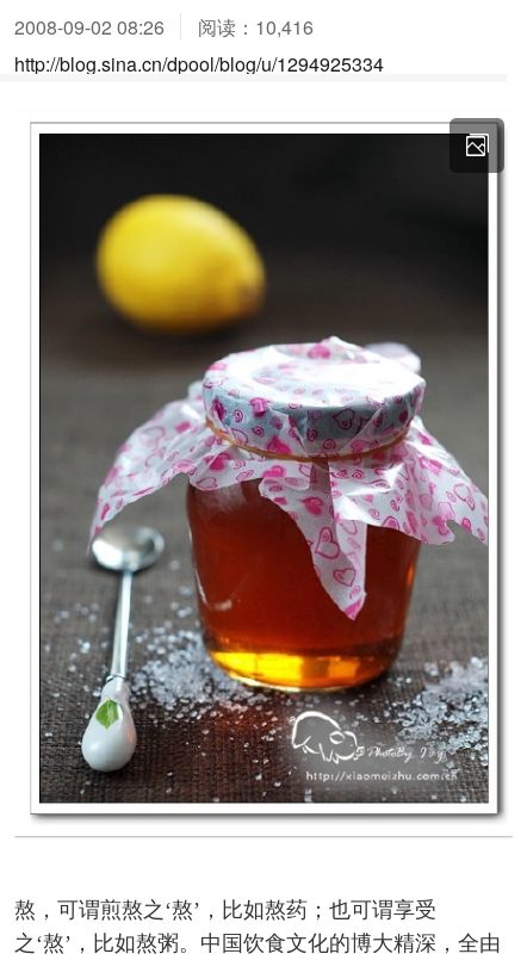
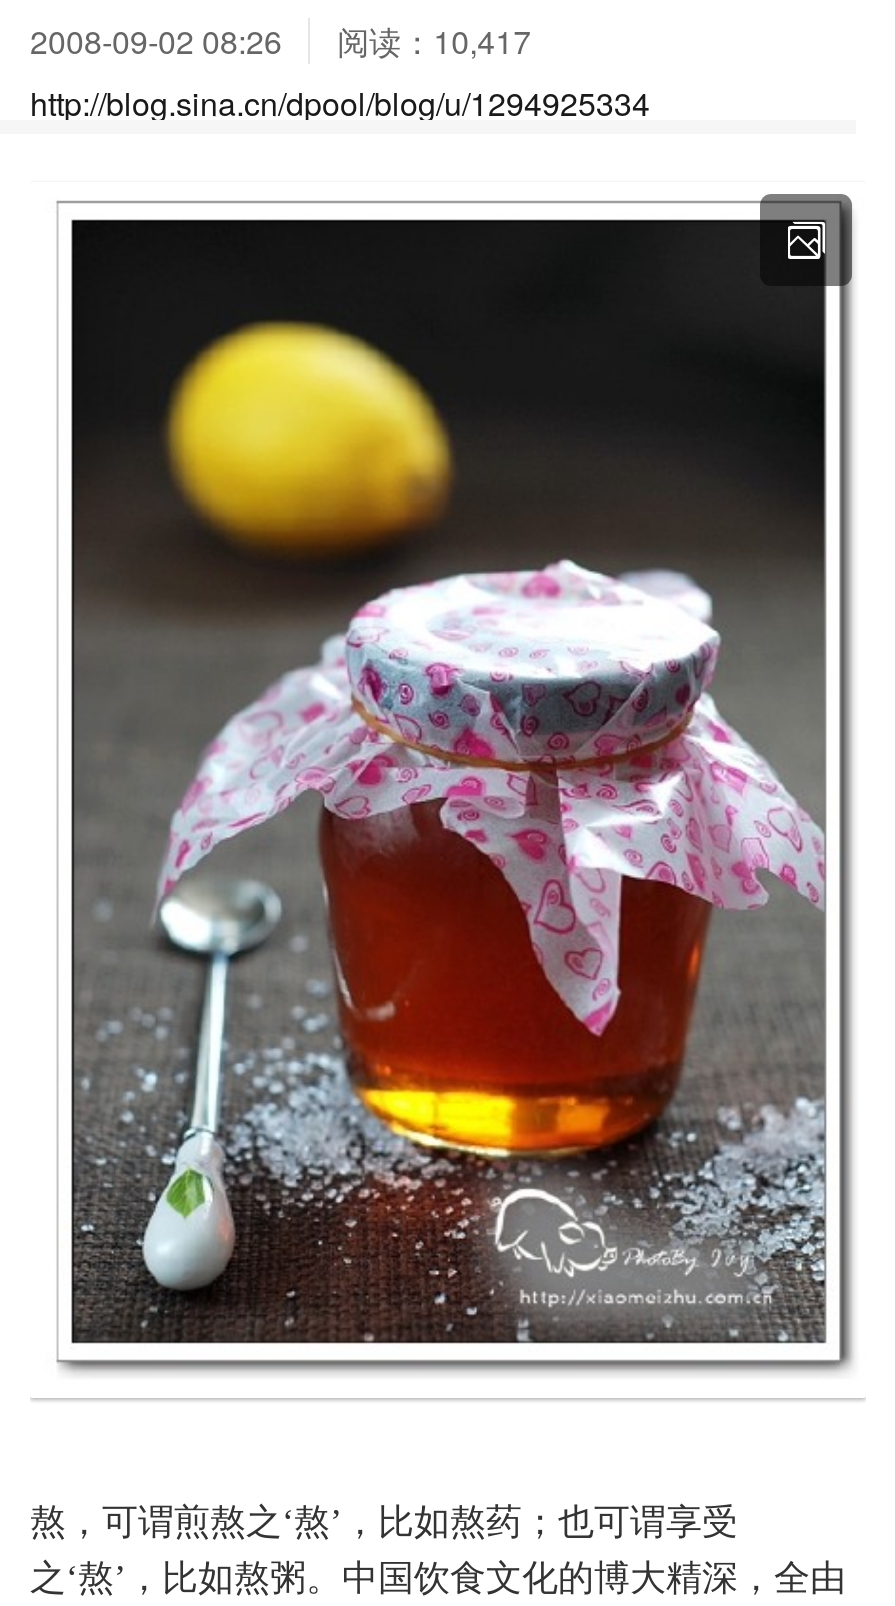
[14,13,313,41] 2008-09-02 08:26 阅读：10,416 -> [30,18,531,64] 2008-09-02 08:26 阅读：10,417

